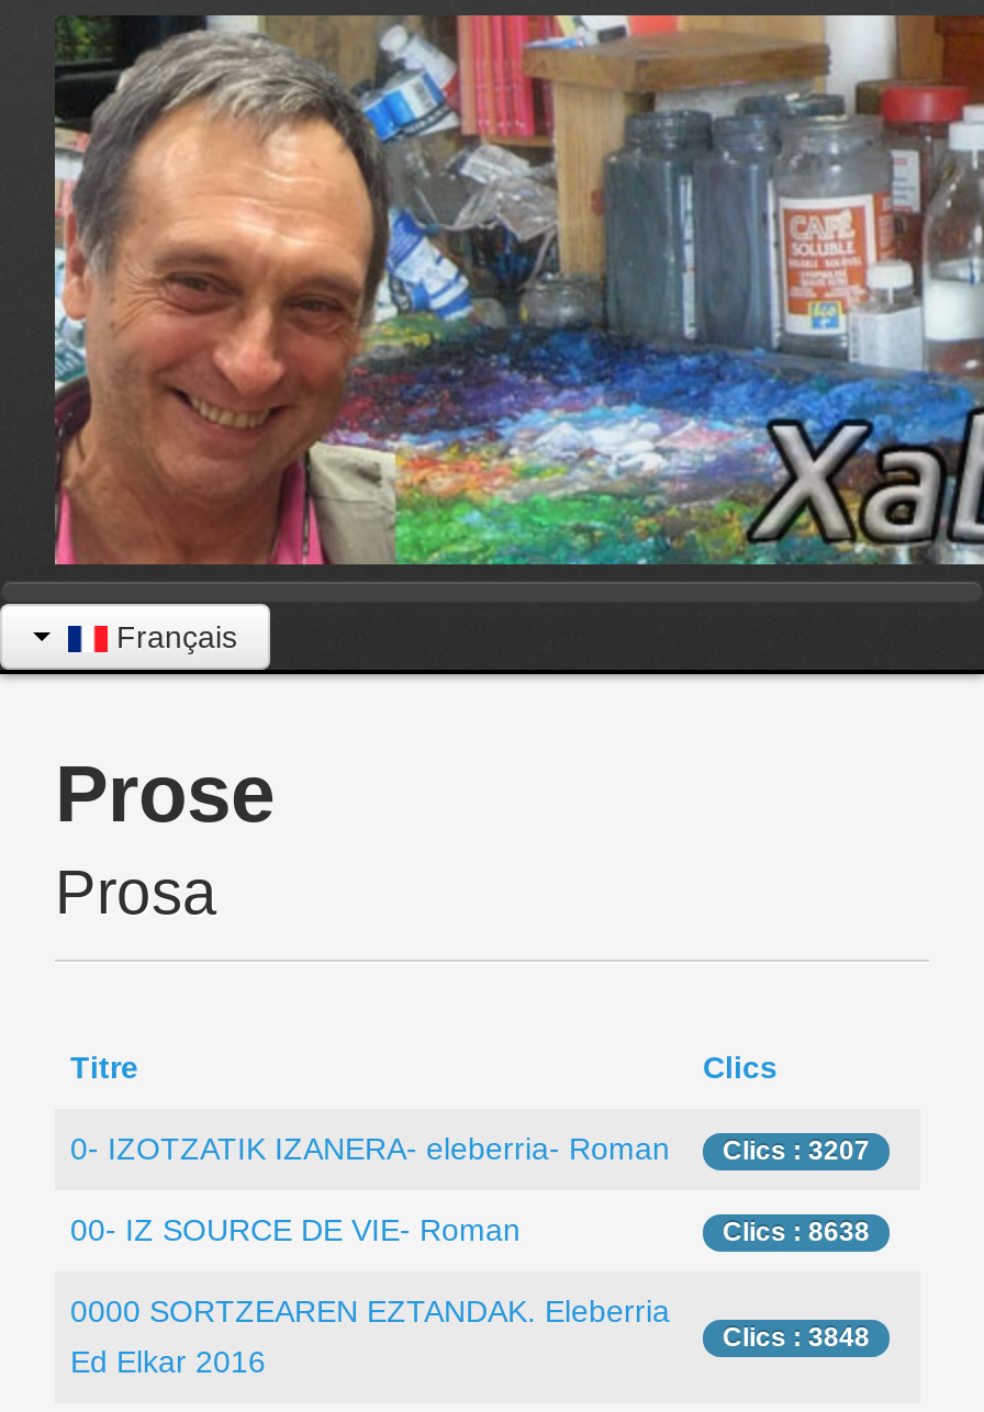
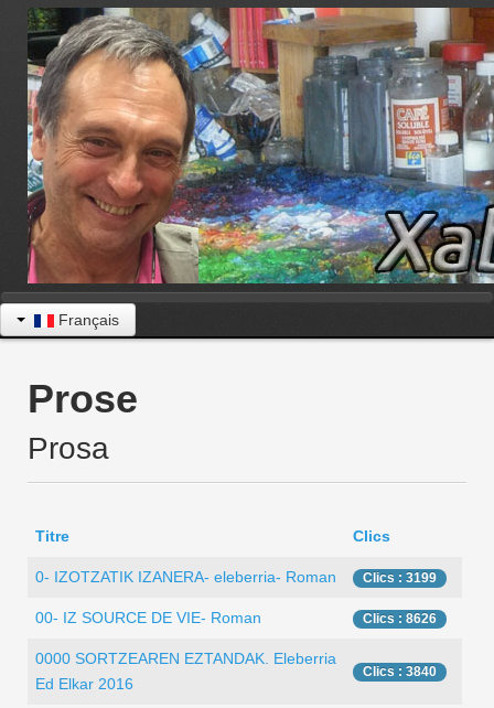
[70,1131,870,1166] 0- IZOTZATIK IZANERA- eleberria- Roman Clics : 3207 -> [35,568,437,586] 0- IZOTZATIK IZANERA- eleberria- Roman Clics : 3199
[723,1217,870,1247] Clics : 8638 -> [363,611,437,626] Clics : 8626
[723,1322,870,1353] Clics : 3848 -> [363,664,437,679] Clics : 3840

